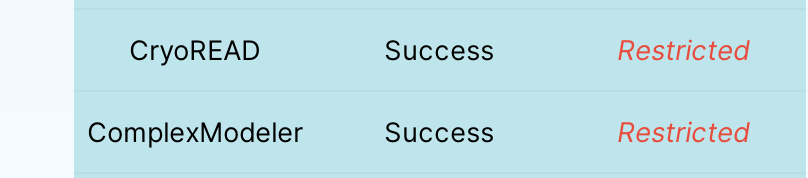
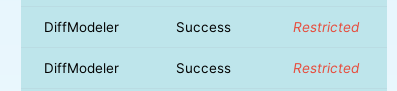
[129,34,261,66] CryoREAD -> [44,19,119,35] DiffModeler
[87,116,303,148] ComplexModeler -> [44,60,119,76] DiffModeler

